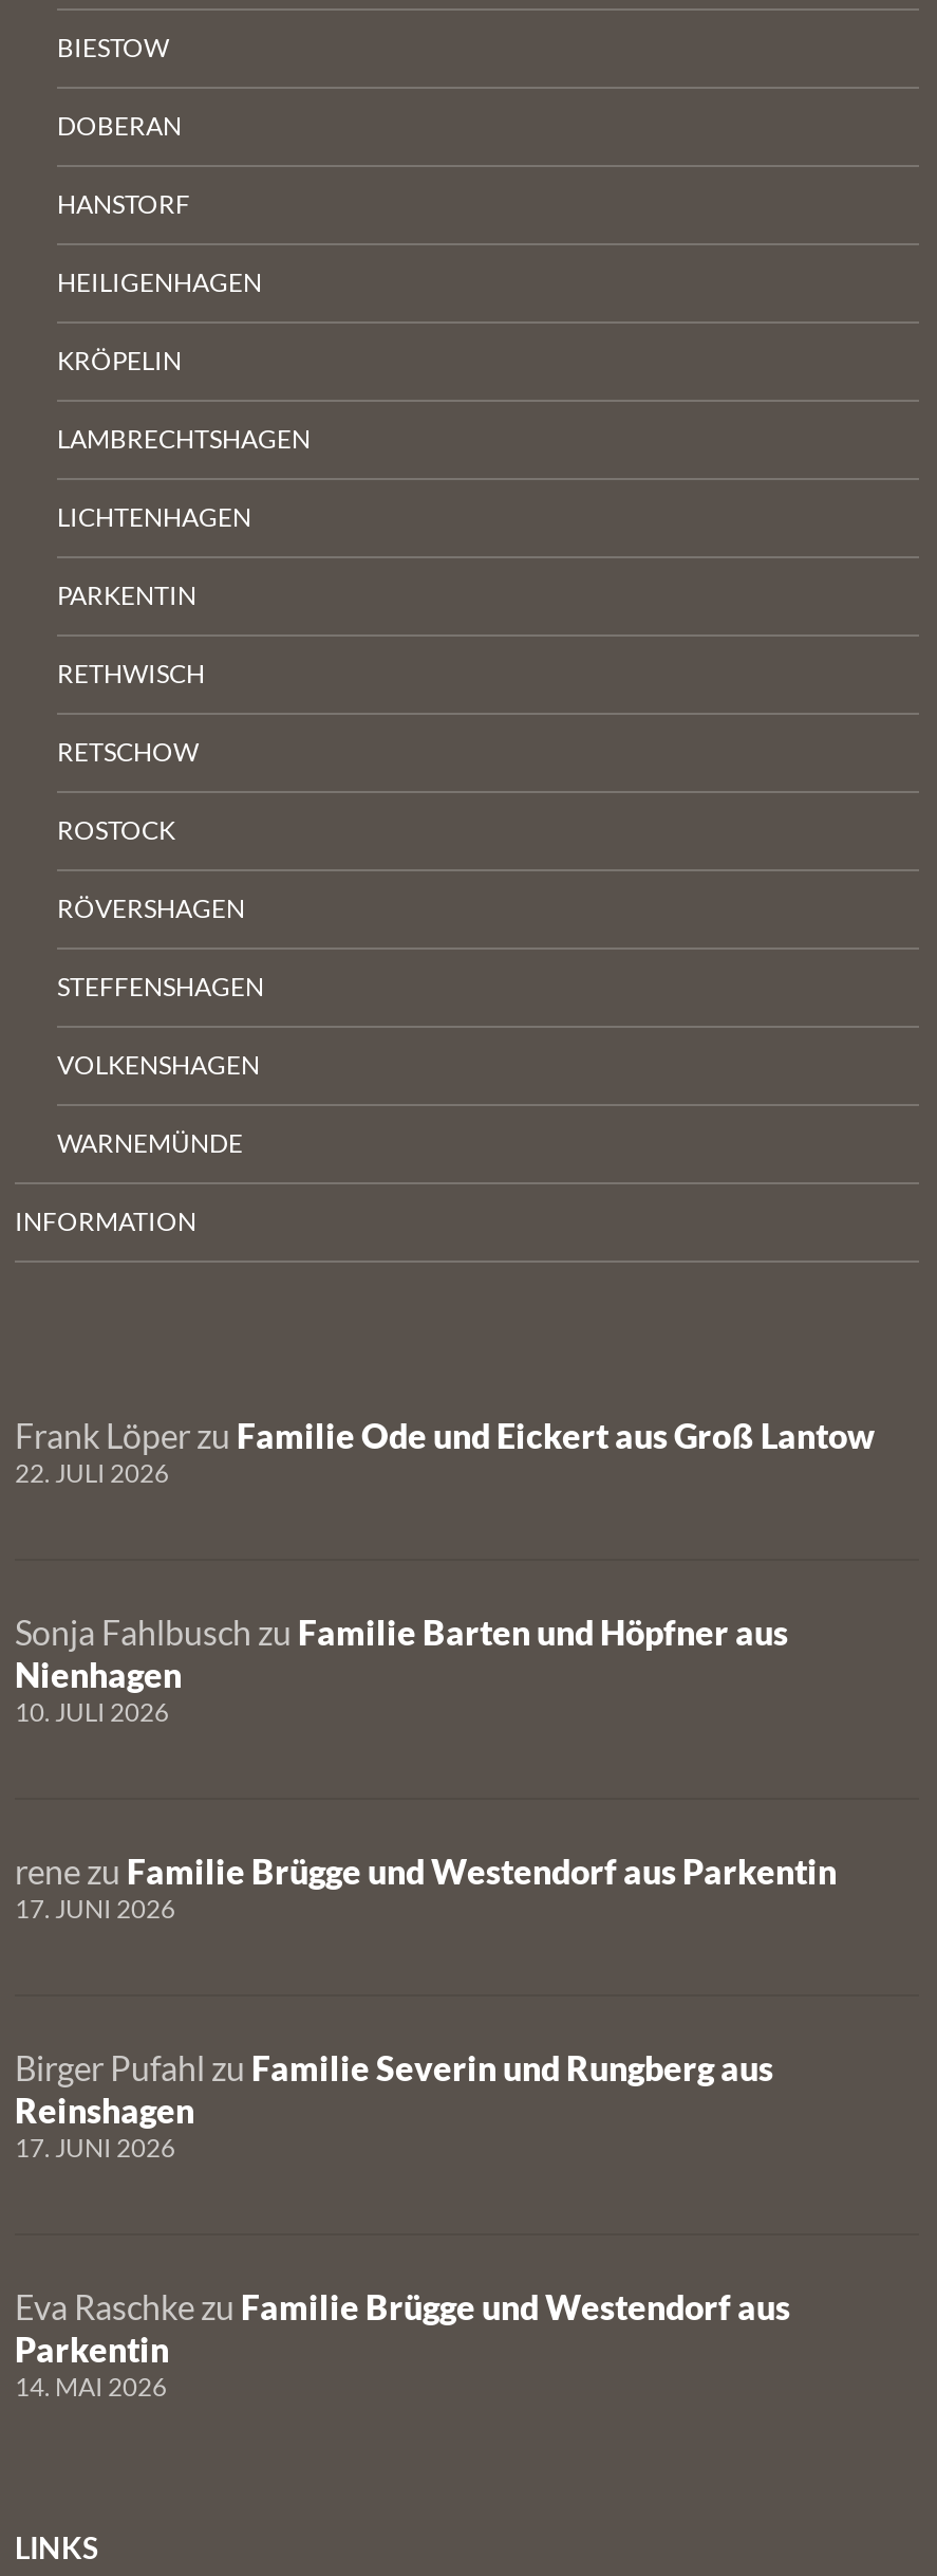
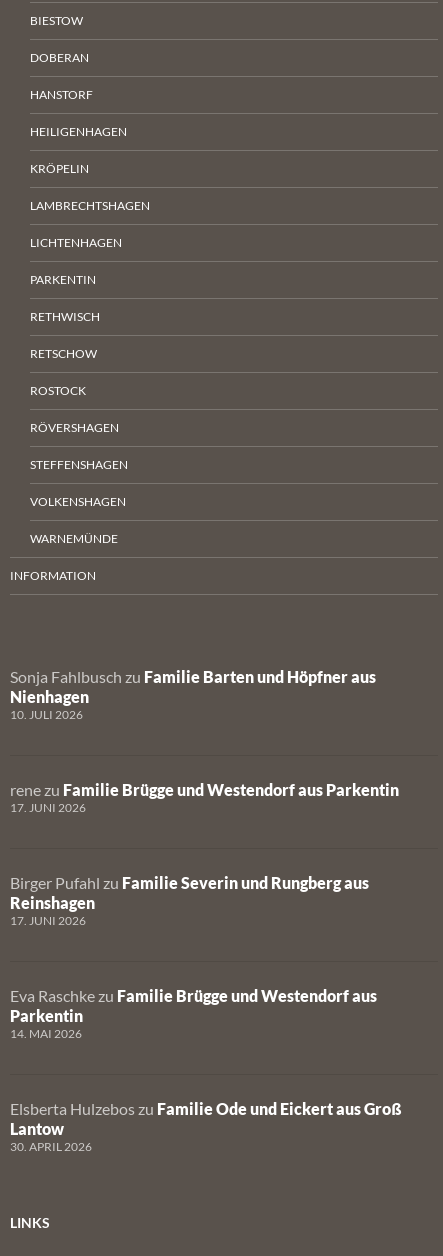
[15,1415,875,1489] Frank Löper zu Familie Ode und Eickert aus Groß Lantow | 22. JULI 2026 -> none
moved [15,1612,837,2403] -> [10,667,399,1041]: Sonja Fahlbusch zu Familie Barten und Höpfner aus | Nienhagen | 10. JULI 2026 | ... | Parkentin | 14. MAI 2026
none -> [10,1099,402,1154] Elsberta Hulzebos zu Familie Ode und Eickert aus Groß | Lantow | 30. APRIL 2026

